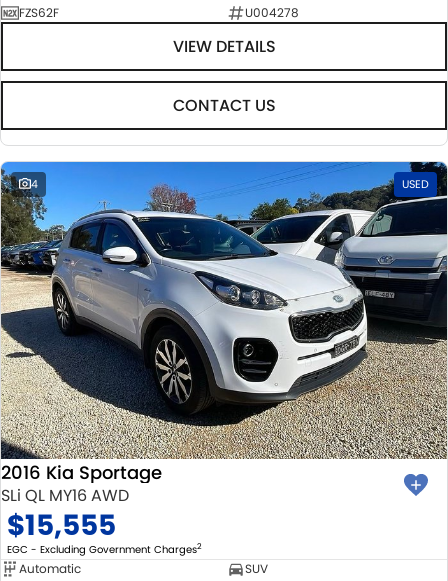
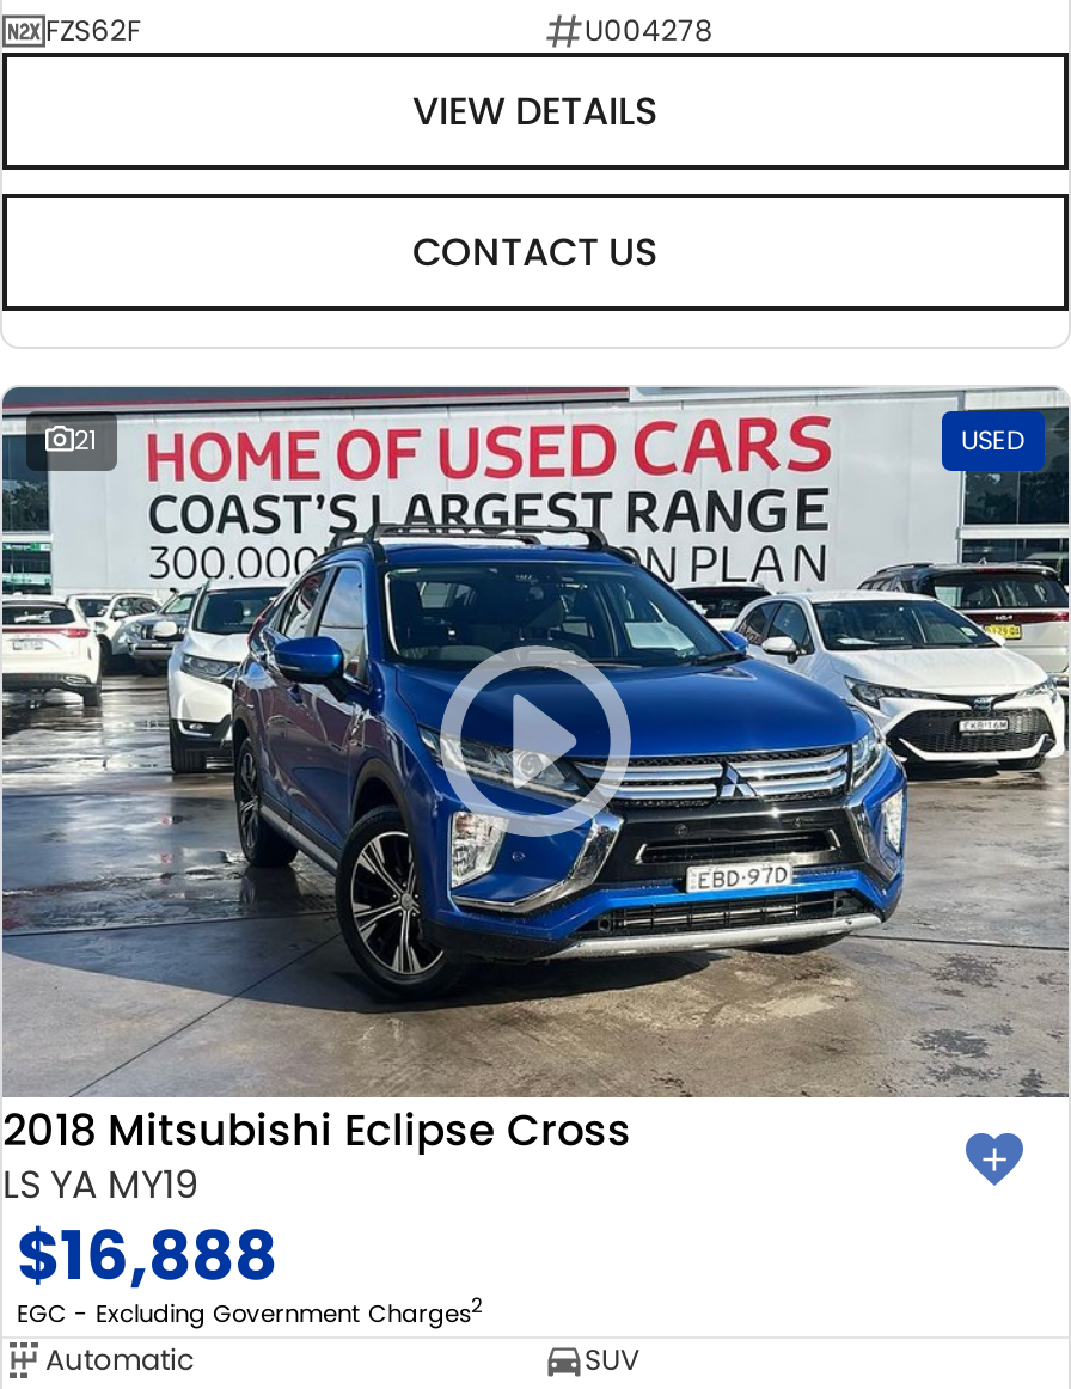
[3,161,445,459] [image] | 4 -> [7,385,1064,1097] [image] | 21
[1,460,162,545] 2016 Kia Sportage | SLi QL MY16 AWD | $15,555 -> [2,1100,631,1303] 2018 Mitsubishi Eclipse Cross | LS YA MY19 | $16,888

